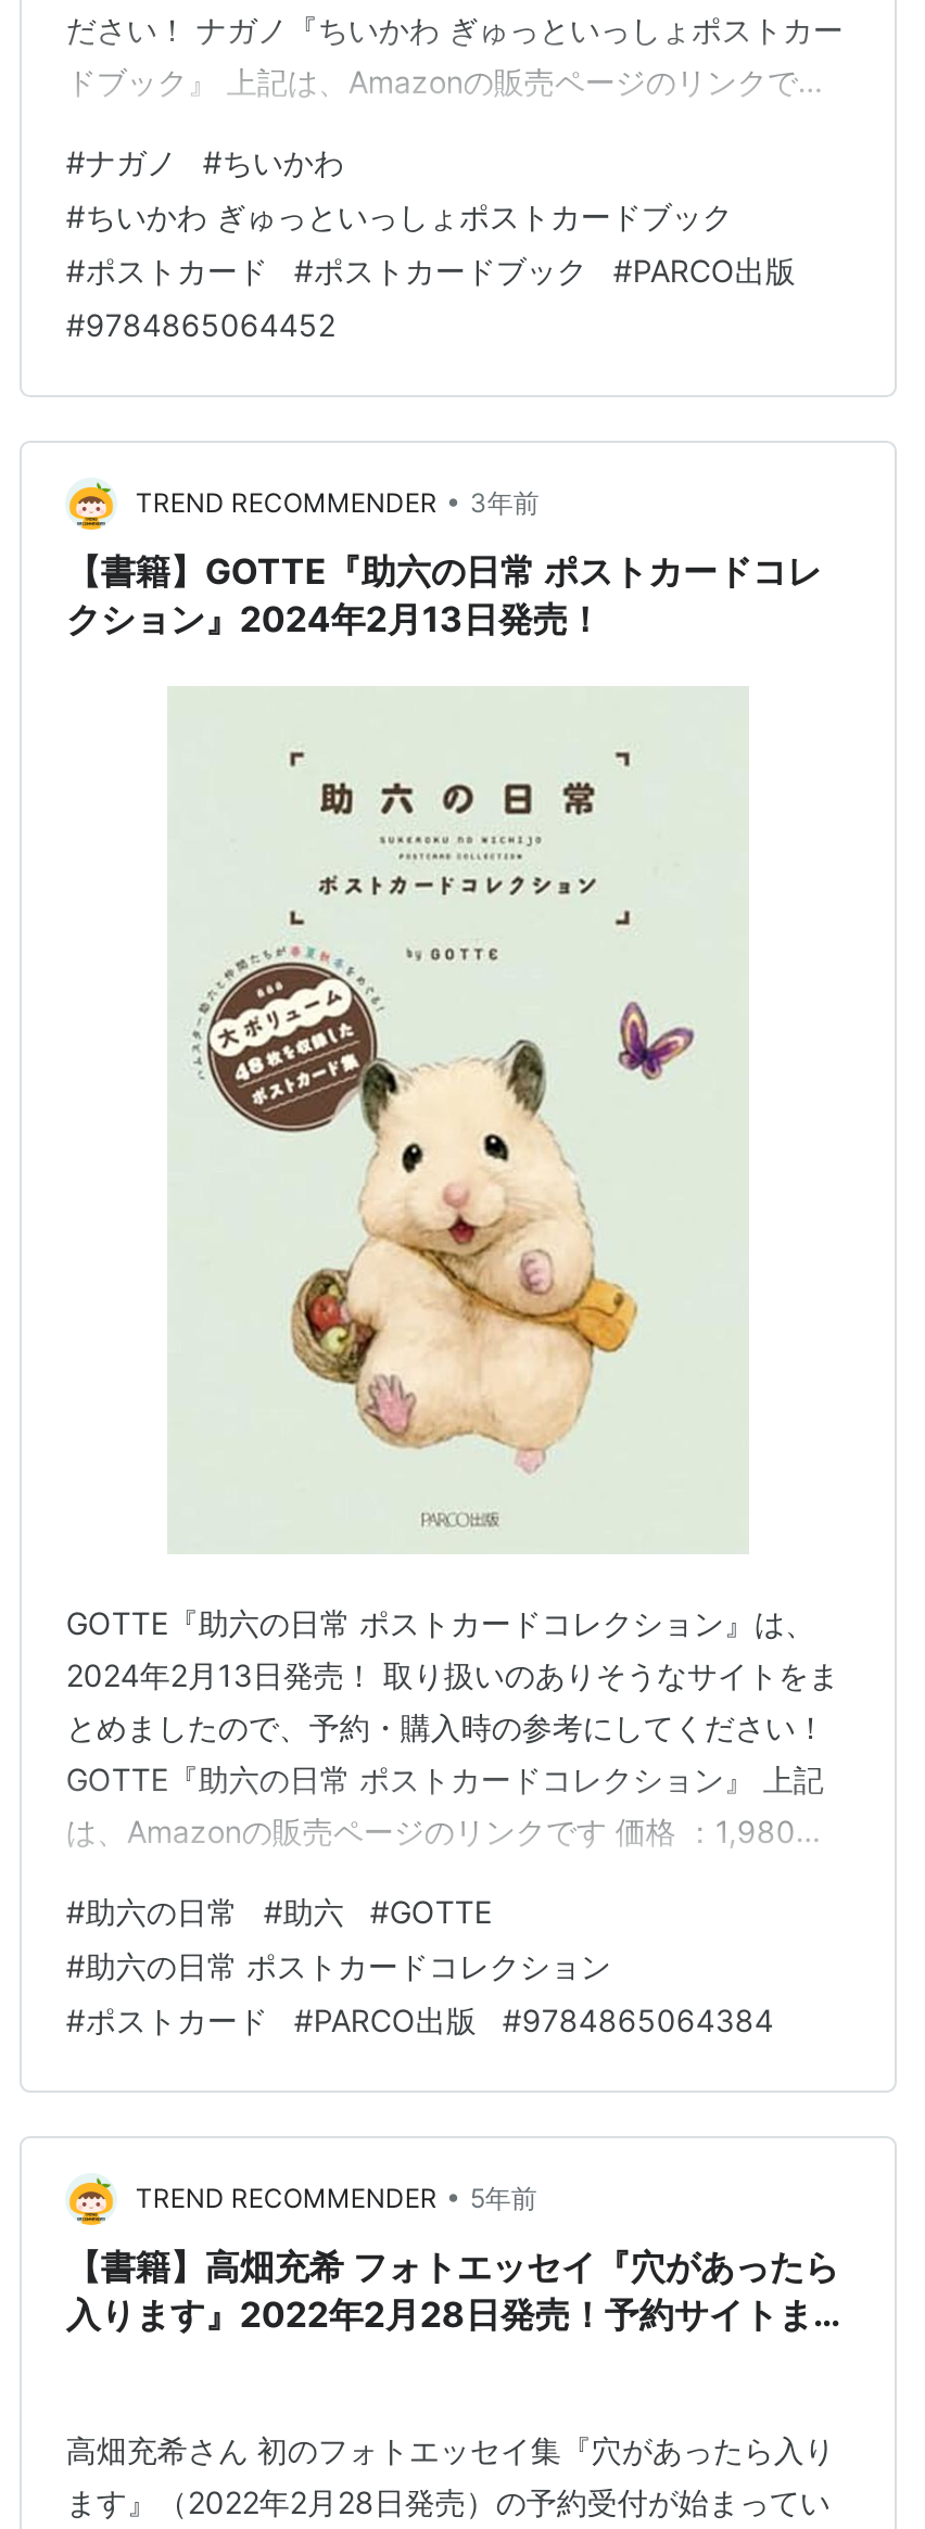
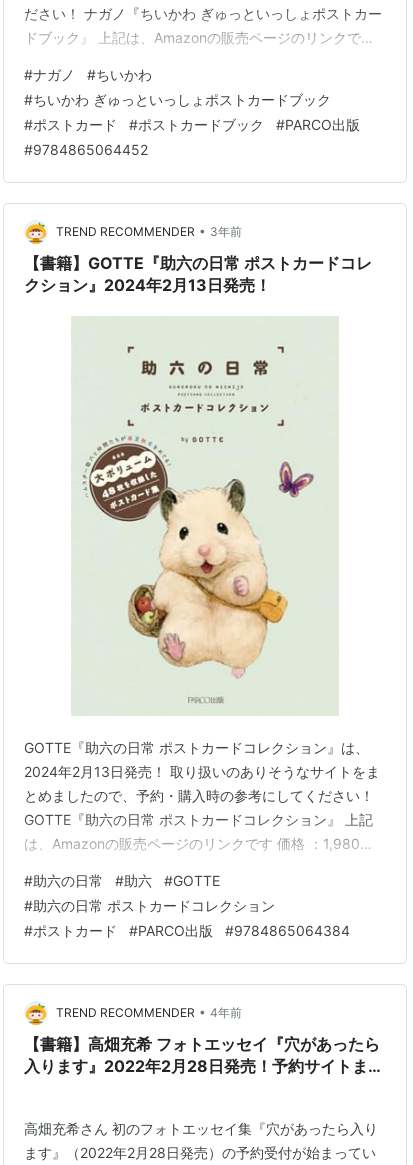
[135,2180,537,2214] TREND RECOMMENDER • 5年前 -> [56,1004,242,1020] TREND RECOMMENDER • 4年前

